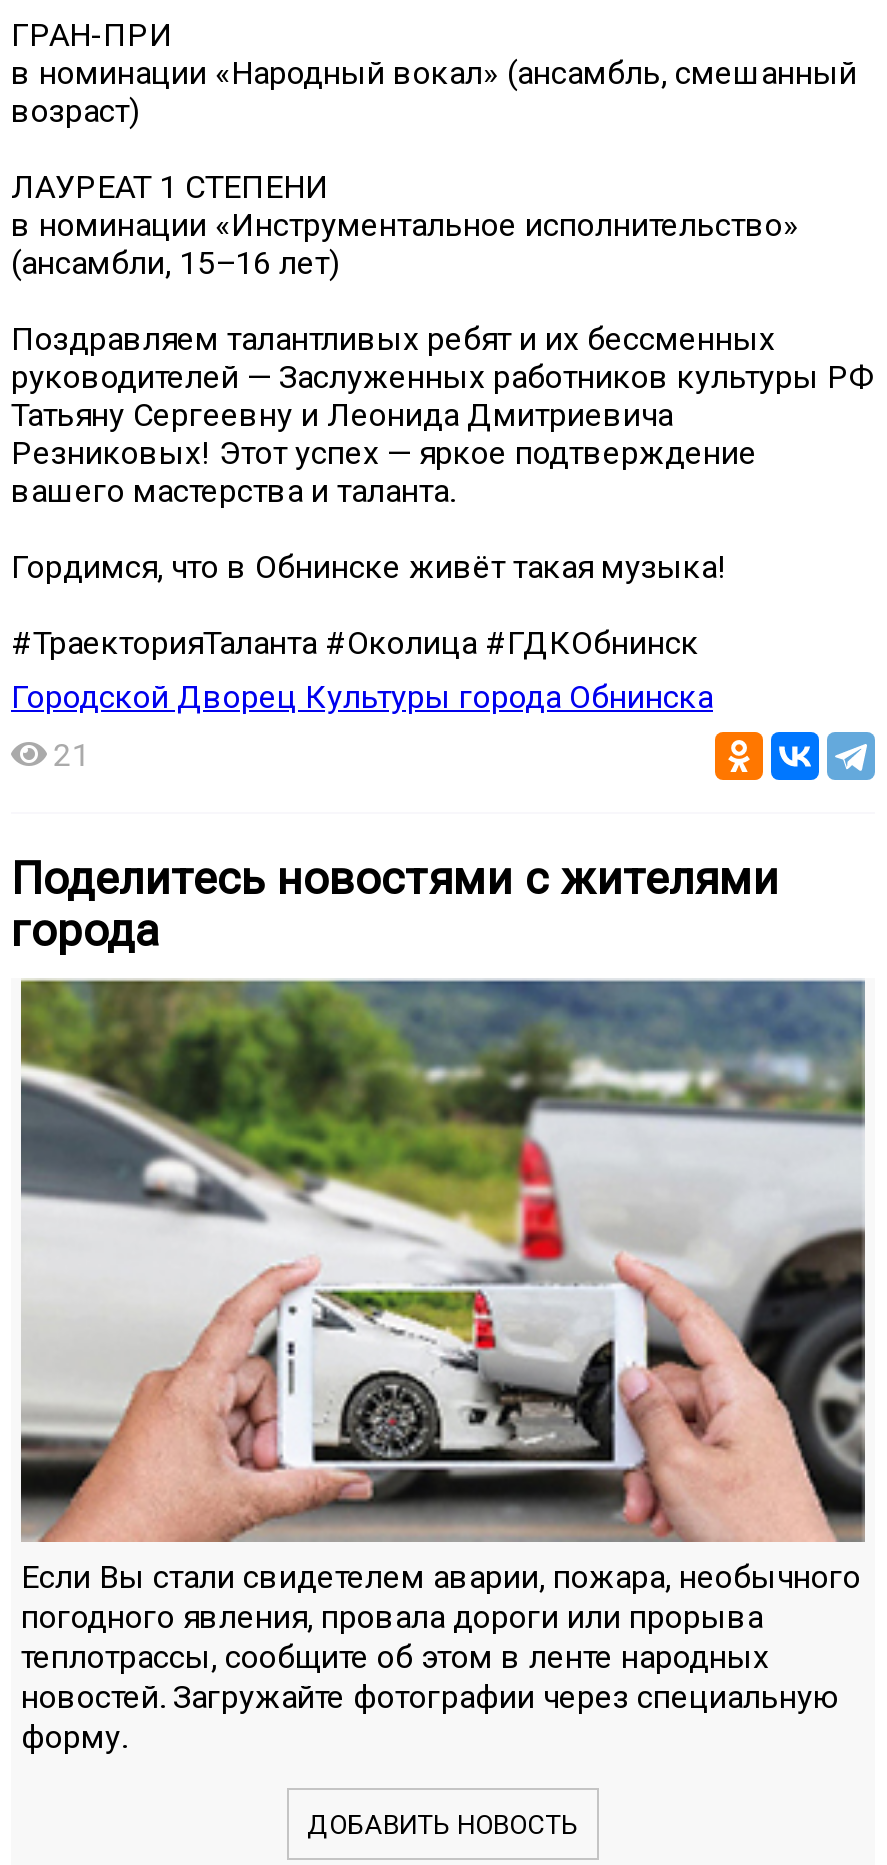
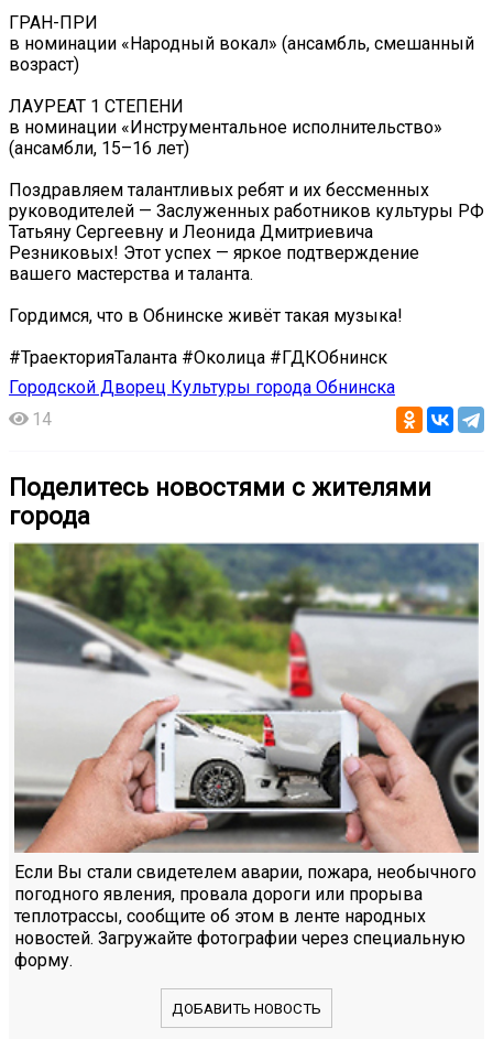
[53,736,89,774] 21 -> [32,409,52,430] 14

